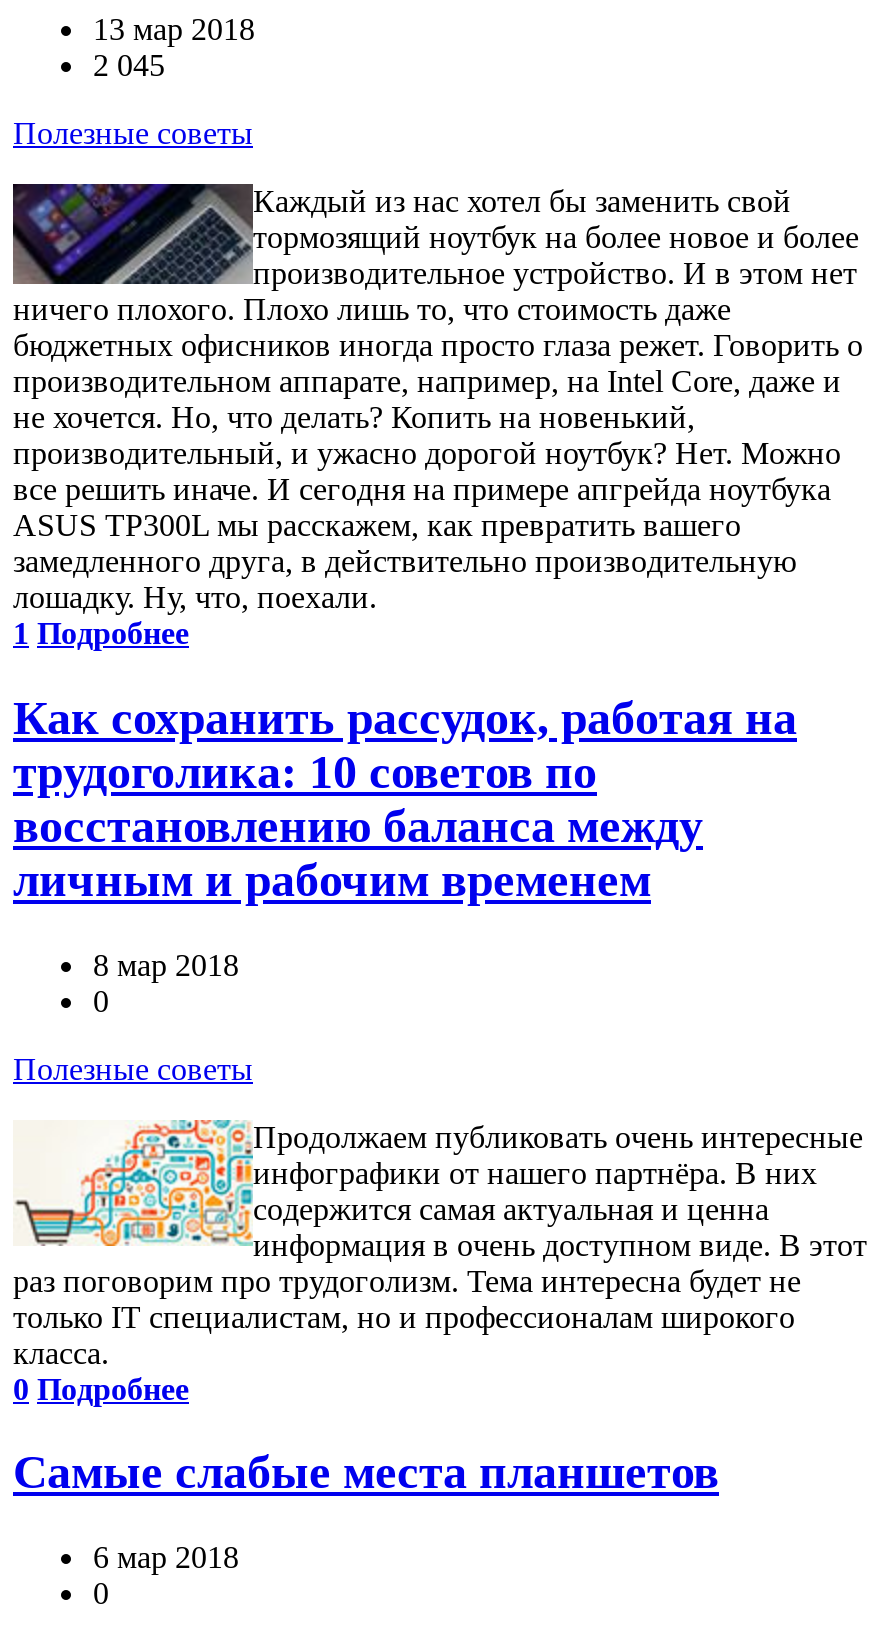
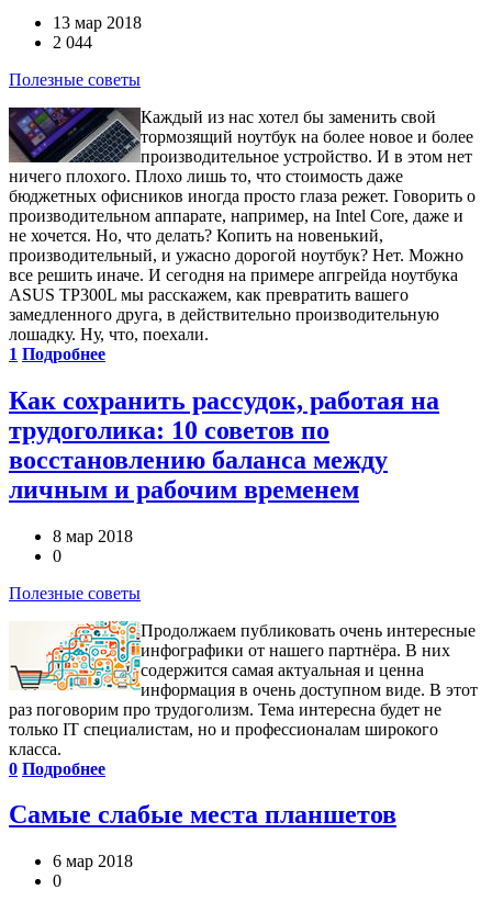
[93,47,165,81] 2 045 -> [53,33,92,51] 2 044

